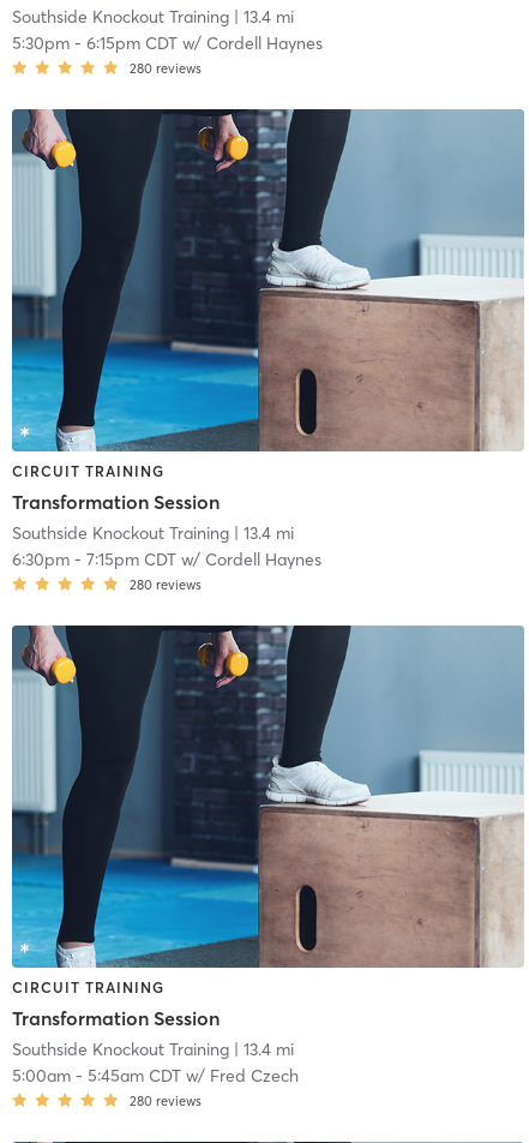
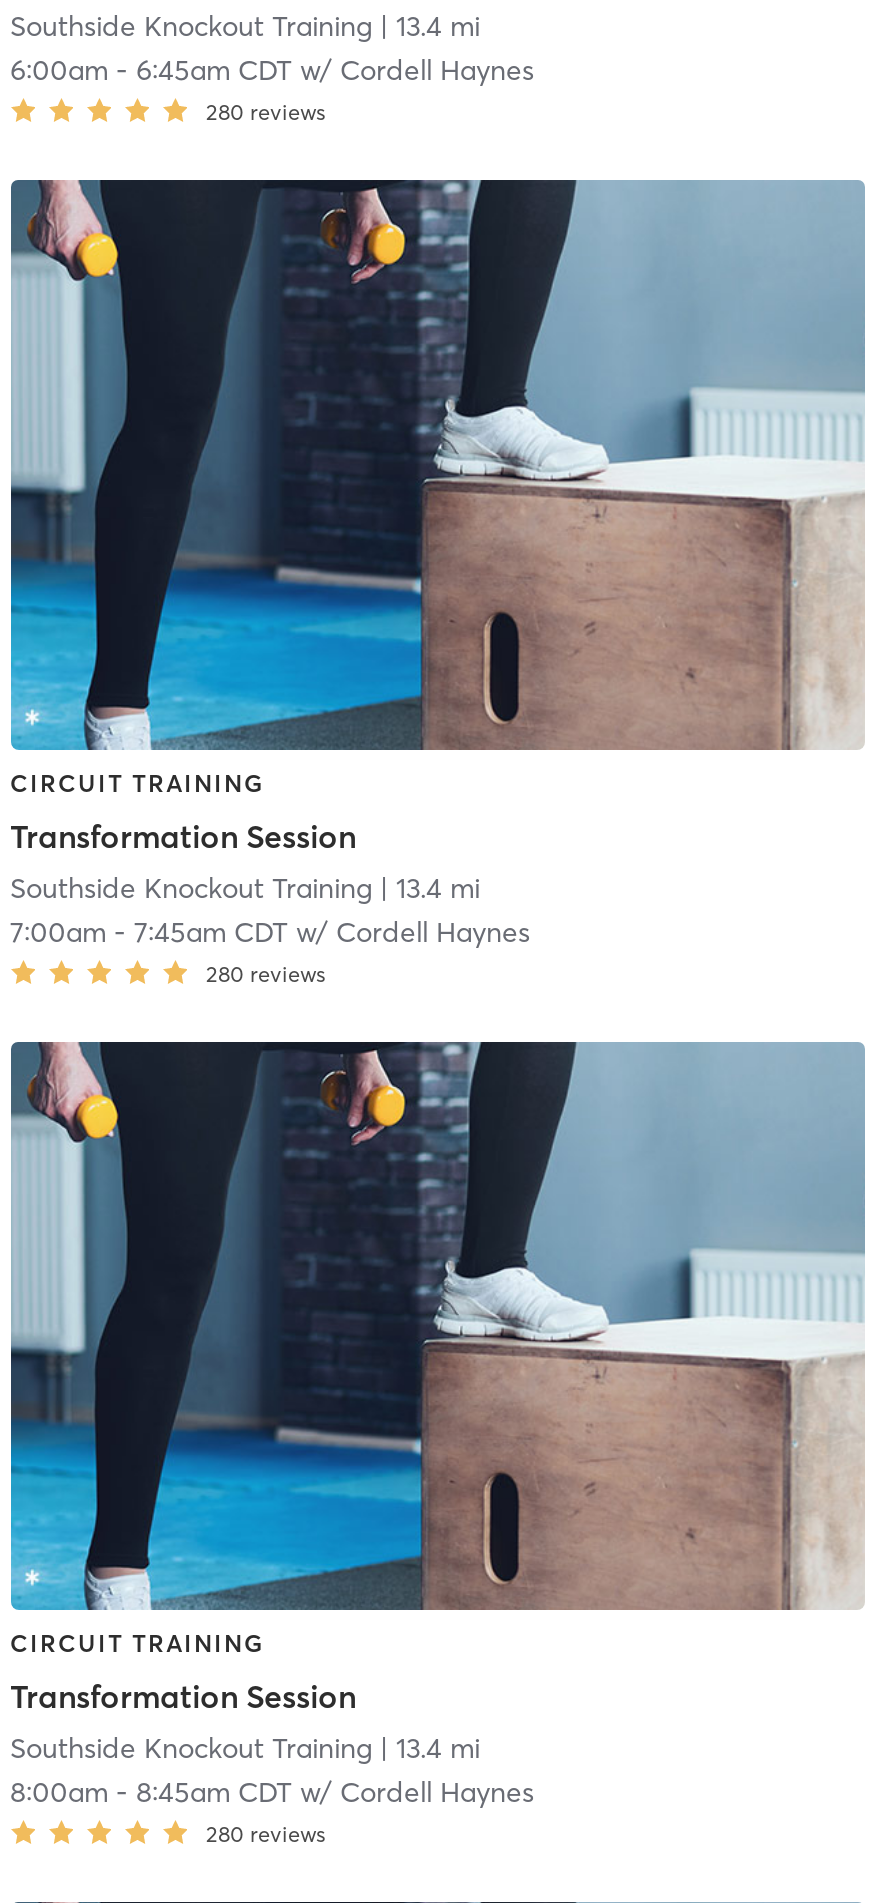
[11,32,322,54] 5:30pm - 6:15pm CDT w/ Cordell Haynes -> [10,53,534,89] 6:00am - 6:45am CDT w/ Cordell Haynes
[11,549,321,570] 6:30pm - 7:15pm CDT w/ Cordell Haynes -> [10,913,530,949] 7:00am - 7:45am CDT w/ Cordell Haynes
[11,1065,298,1087] 5:00am - 5:45am CDT w/ Fred Czech -> [10,1773,534,1809] 8:00am - 8:45am CDT w/ Cordell Haynes

